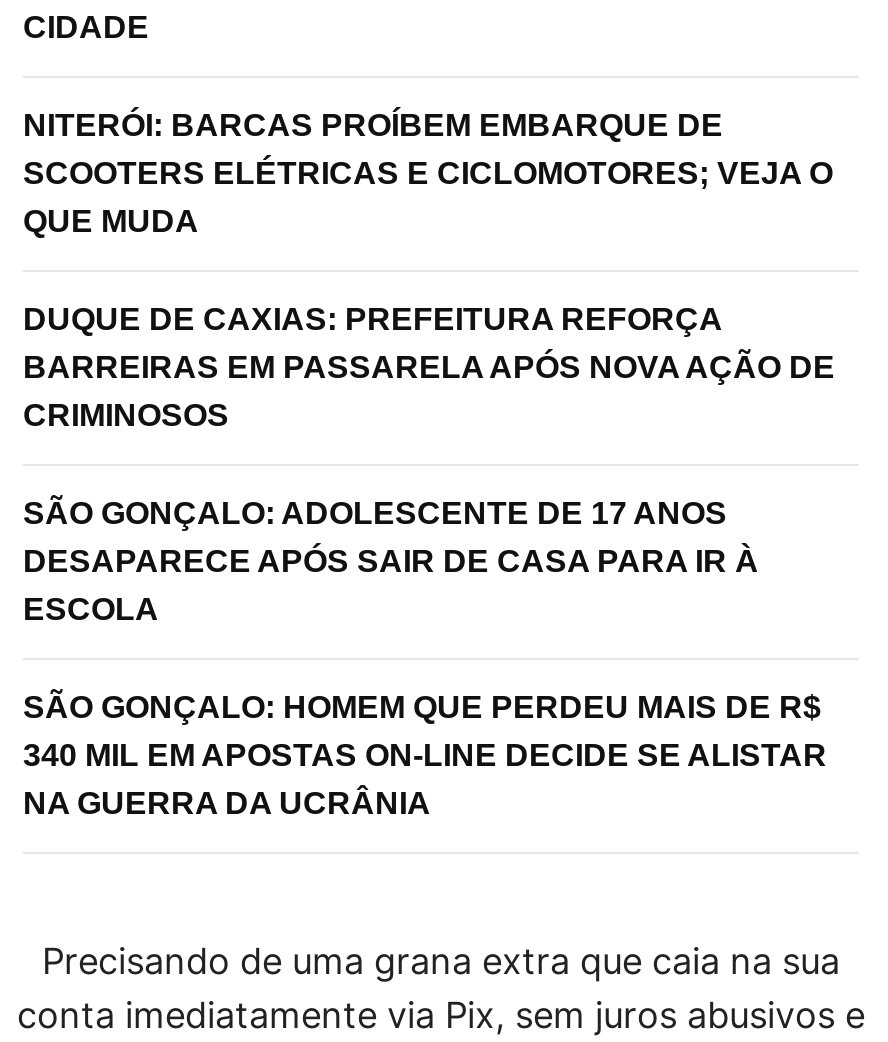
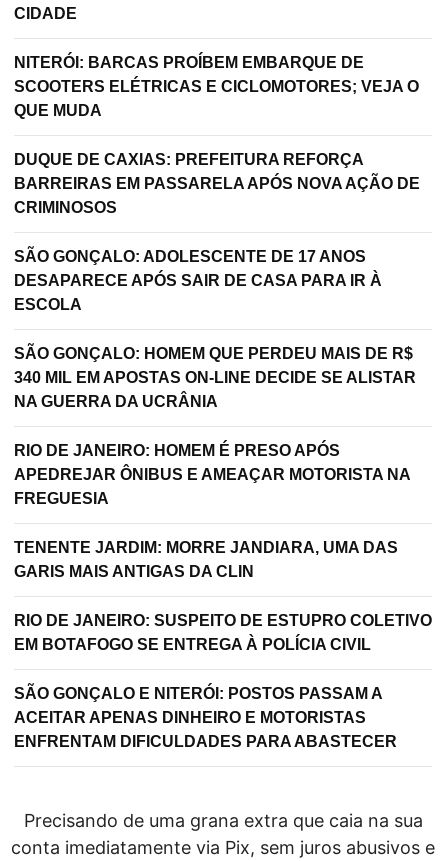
none -> [14,442,432,750] RIO DE JANEIRO: HOMEM É PRESO APÓS | APEDREJAR ÔNIBUS E AMEAÇAR MOTORISTA NA | FREGUESIA | TENENTE JARDIM: MORRE JANDIARA, UMA DAS | GARIS MAIS ANTIGAS DA CLIN | RIO DE JANEIRO: SUSPEITO DE ESTUPRO COLETIVO | EM BOTAFOGO SE ENTREGA À POLÍCIA CIVIL | SÃO GONÇALO E NITERÓI: POSTOS PASSAM A | ACEITAR APENAS DINHEIRO E MOTORISTAS | ENFRENTAM DIFICULDADES PARA ABASTECER

